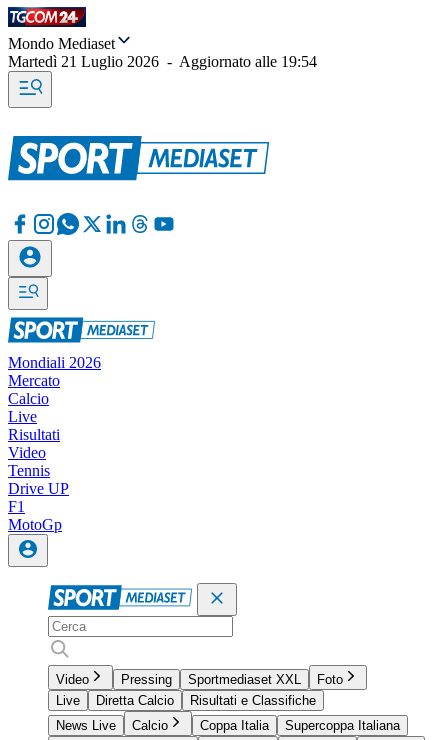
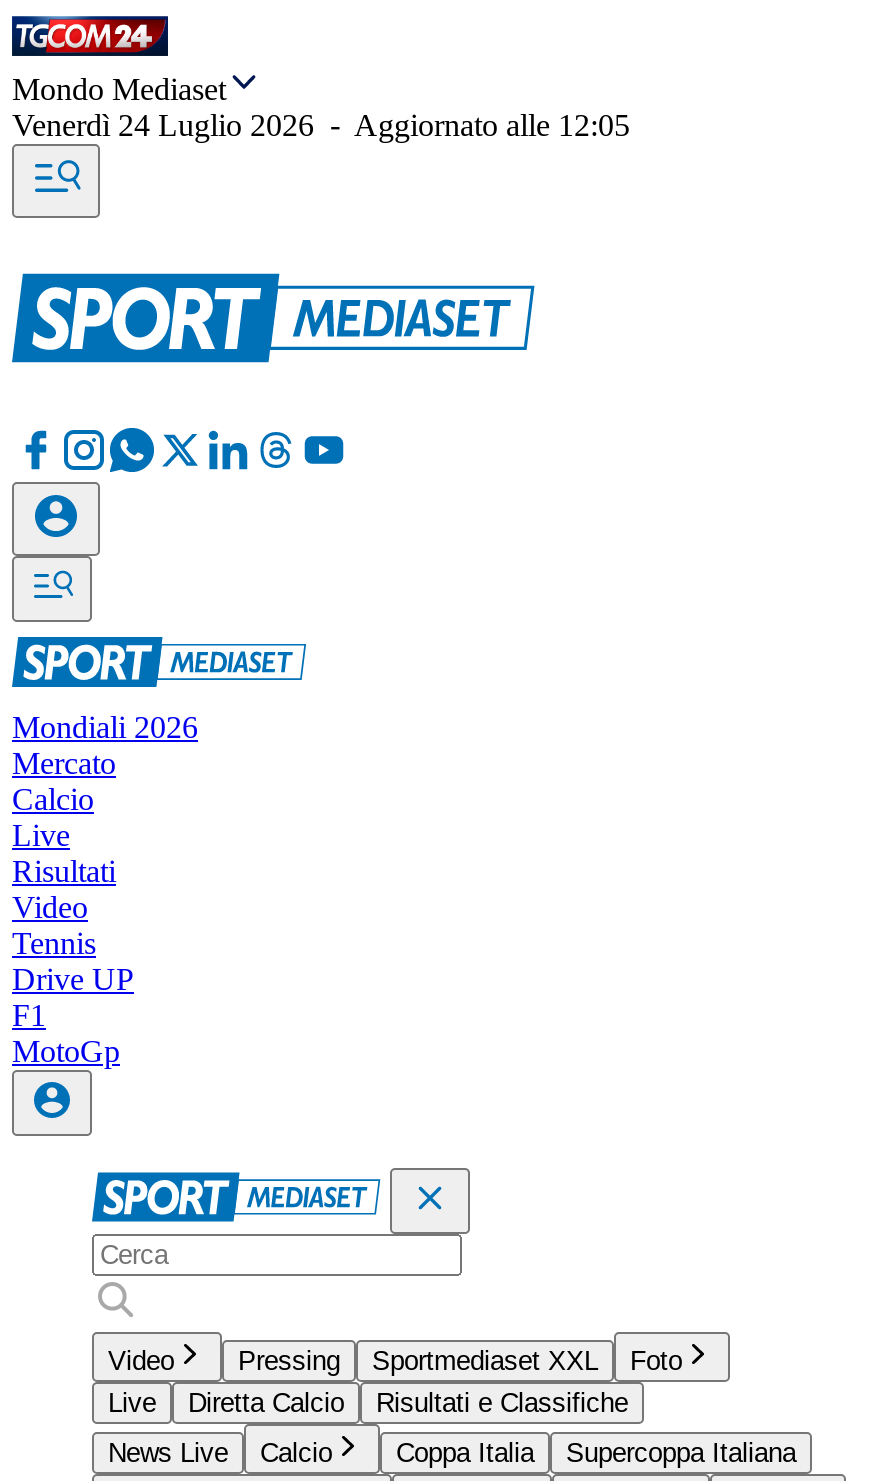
[8,53,317,70] Martedì 21 Luglio 2026 - Aggiornato alle 19:54 -> [12,108,630,142] Venerdì 24 Luglio 2026 - Aggiornato alle 12:05

